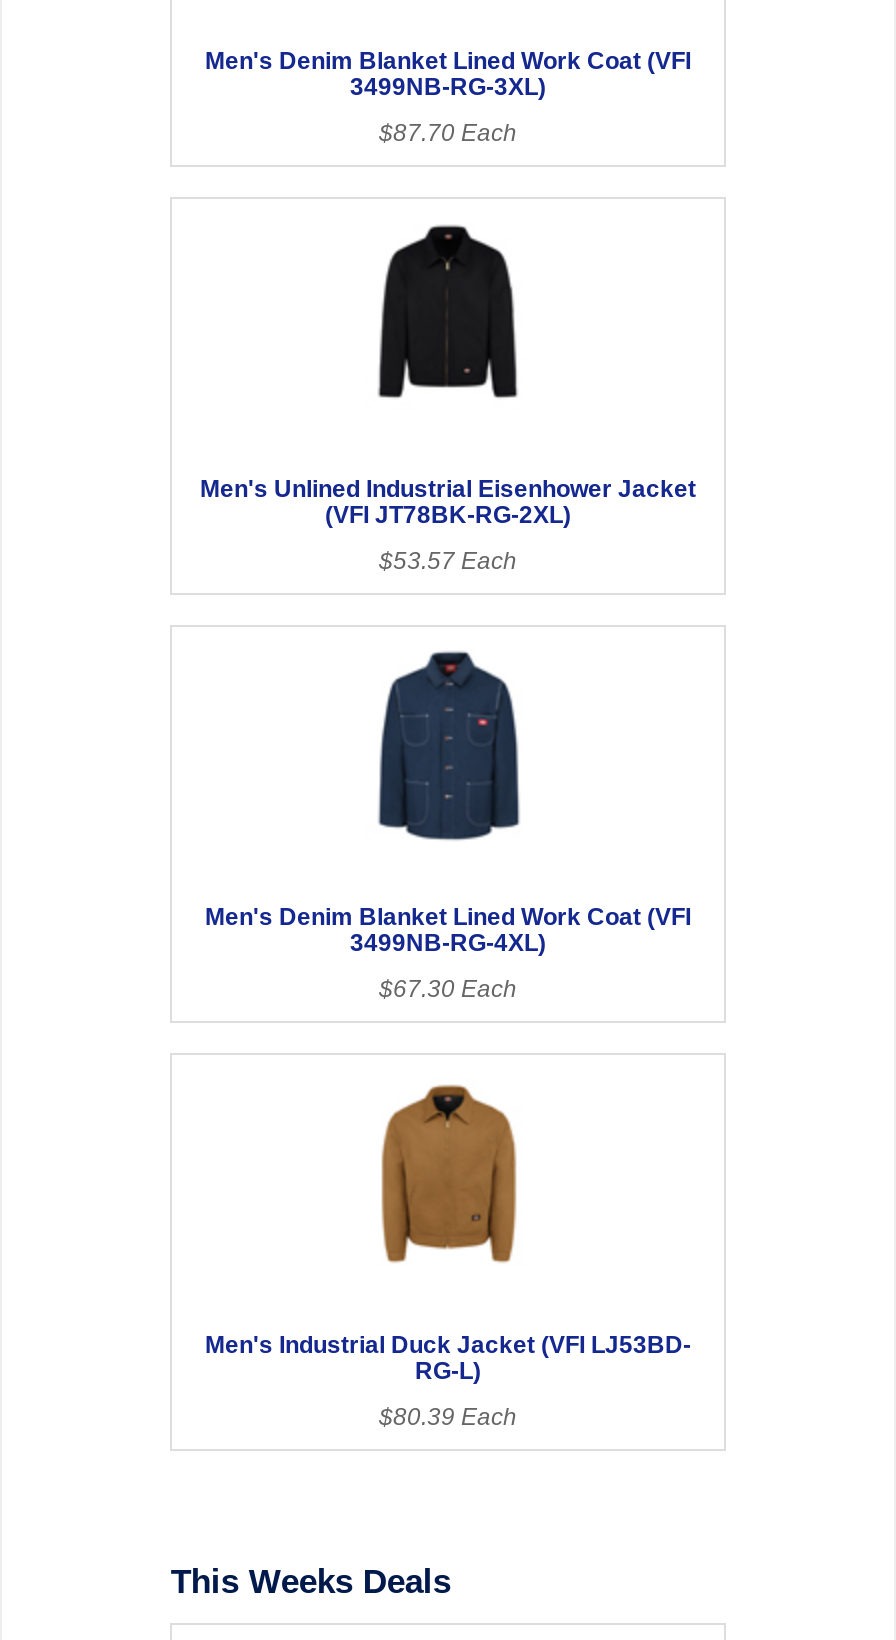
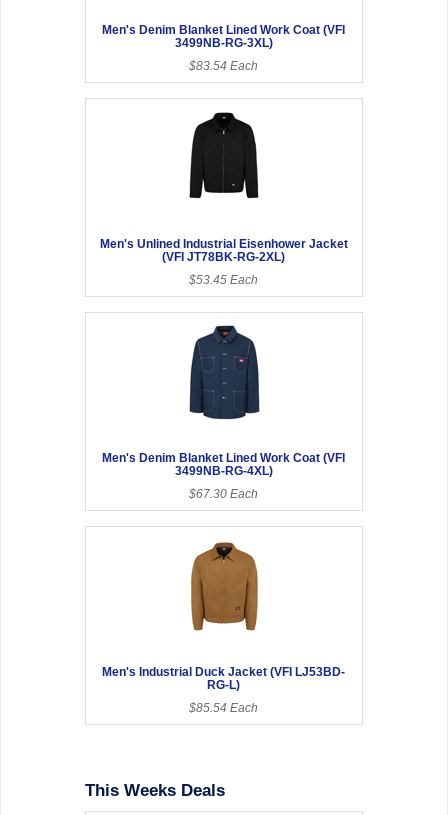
[379,120,517,148] $87.70 Each -> [189,59,258,73] $83.54 Each
[379,548,517,576] $53.57 Each -> [189,273,258,287] $53.45 Each
[379,1404,517,1432] $80.39 Each -> [189,701,258,715] $85.54 Each

